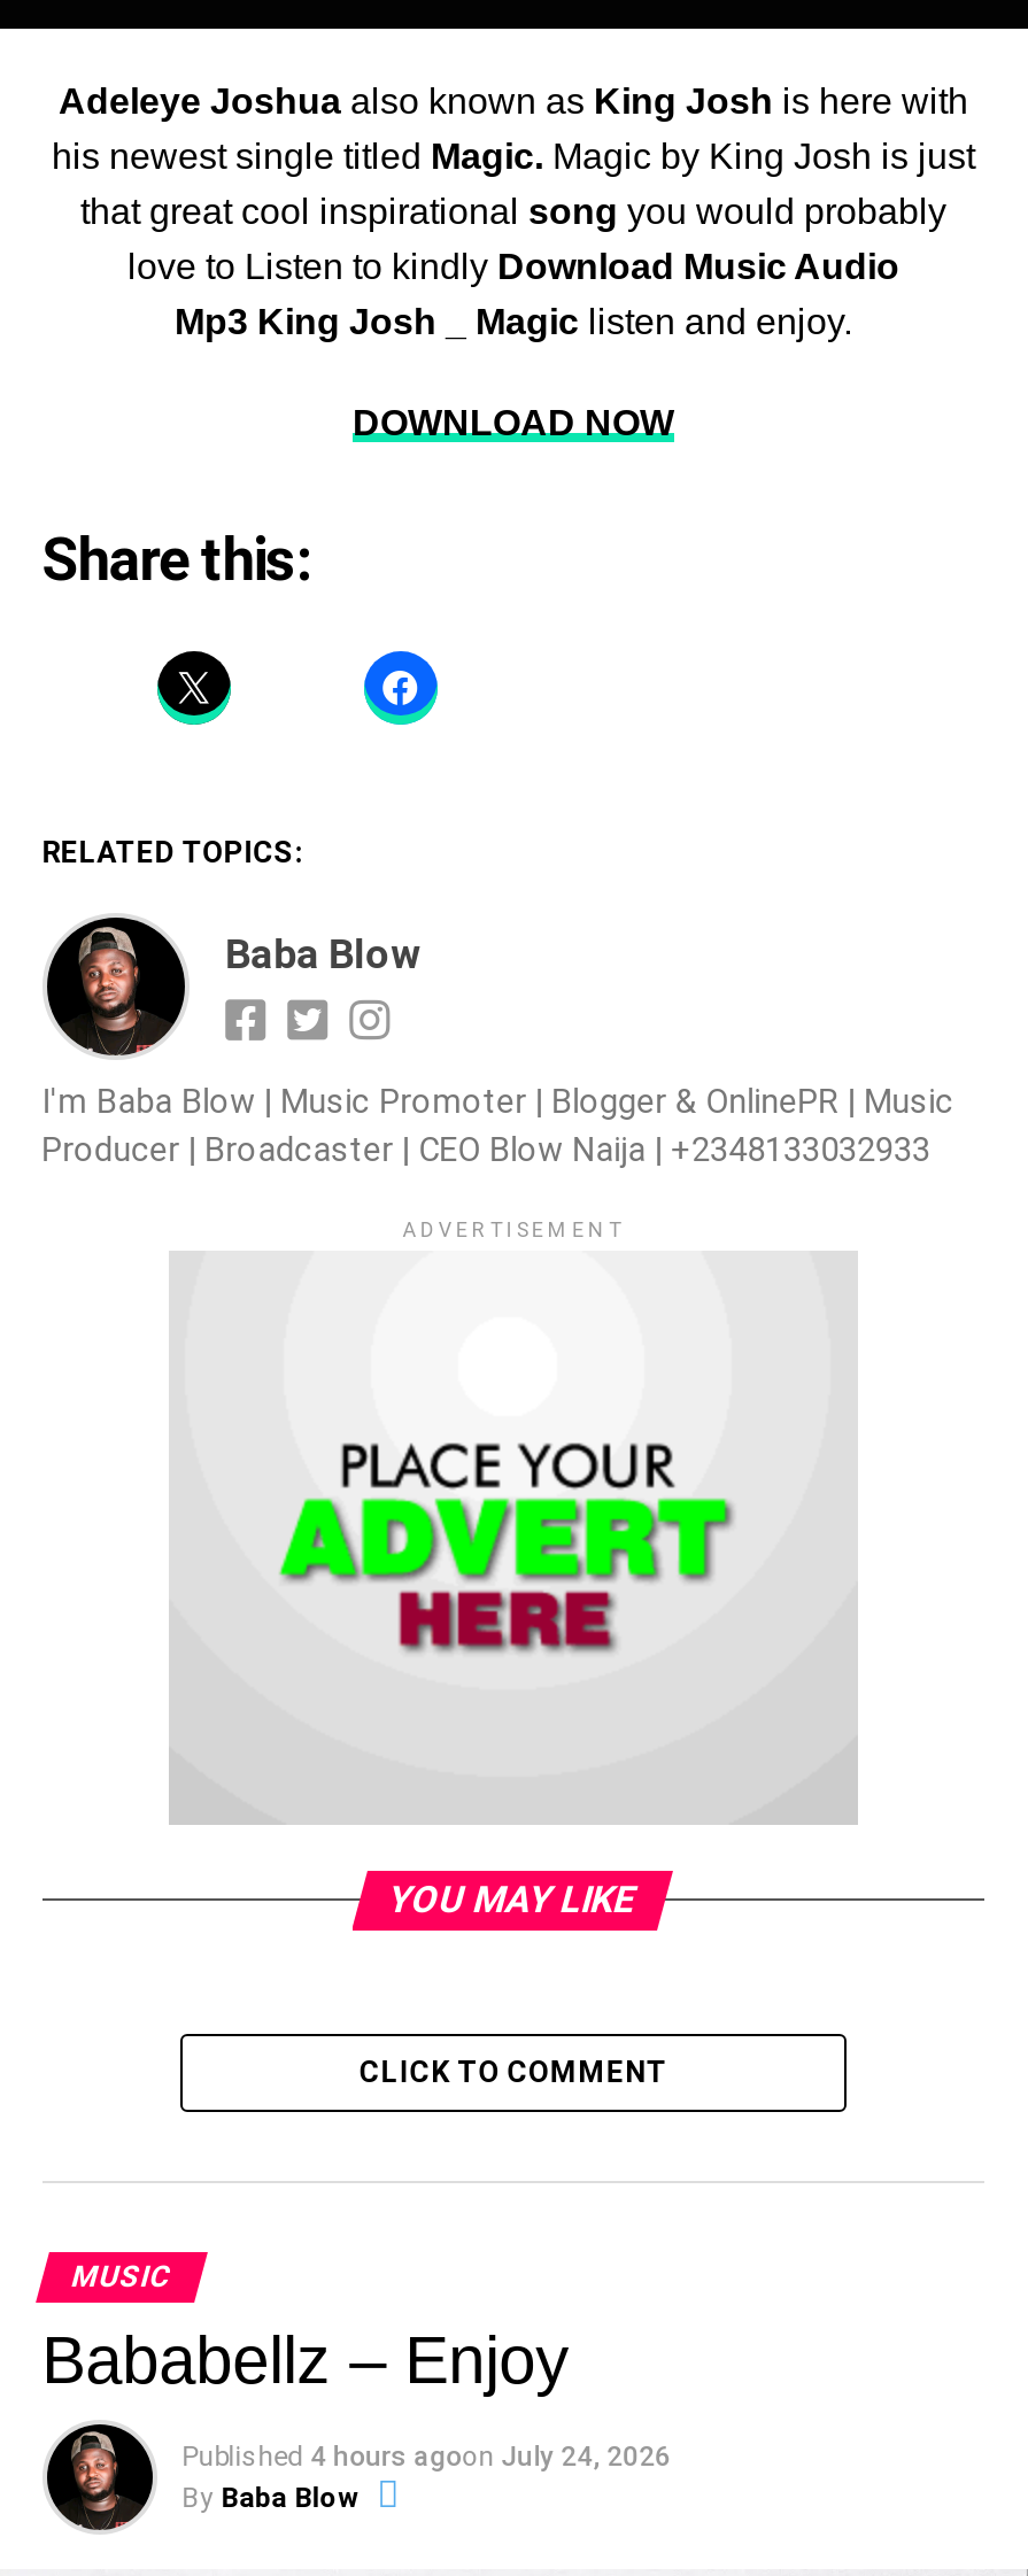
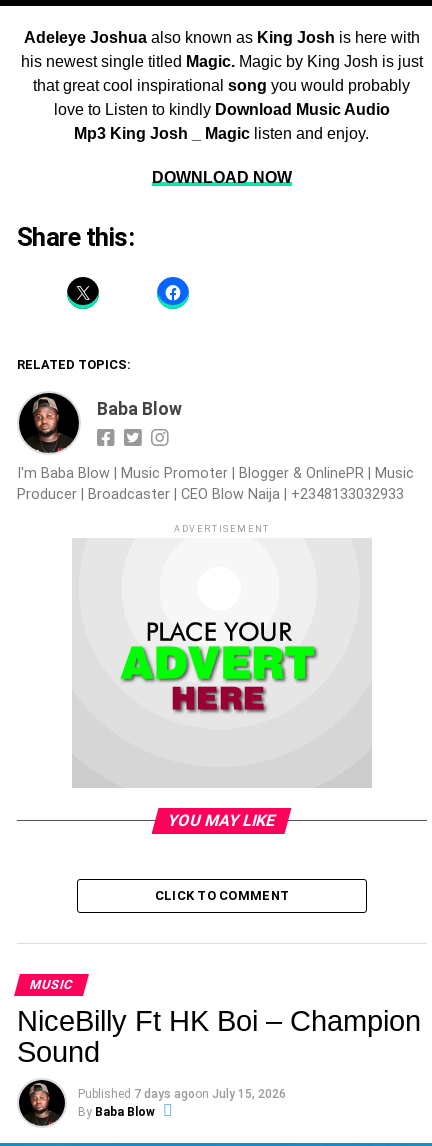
[42,2323,570,2397] Bababellz – Enjoy -> [17,1005,421,1068] NiceBilly Ft HK Boi – Champion | Sound
[182,2440,671,2473] Published 4 hours agoon July 24, 2026 -> [78,1087,286,1101] Published 7 days agoon July 15, 2026

